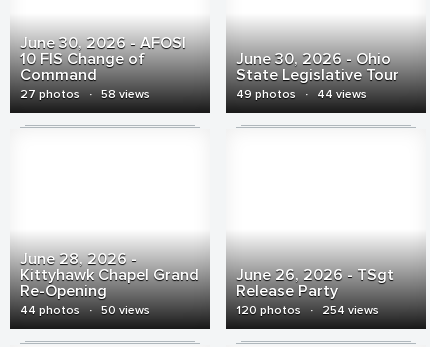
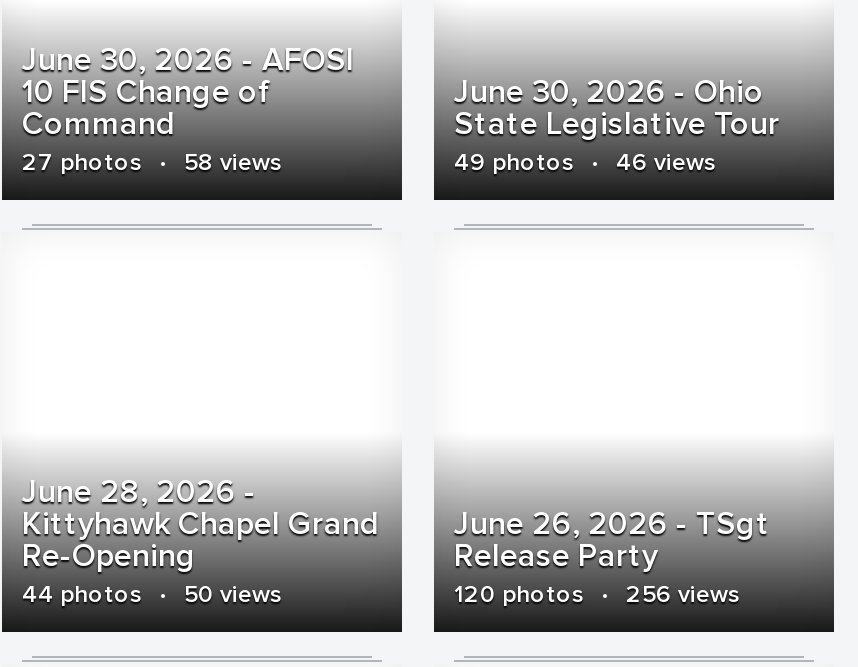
[236,87,367,102] 49 photos · 44 views -> [454,148,716,178] 49 photos · 46 views
[236,303,379,318] 120 photos · 254 views -> [454,580,740,610] 120 photos · 256 views

